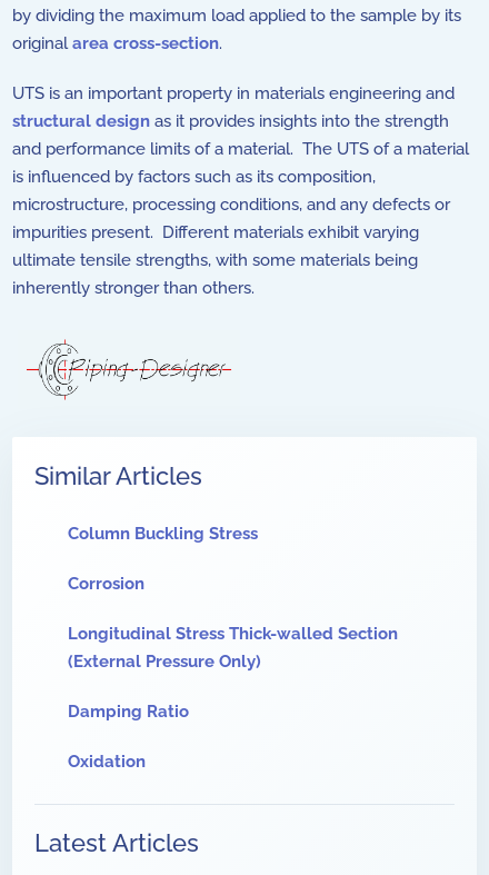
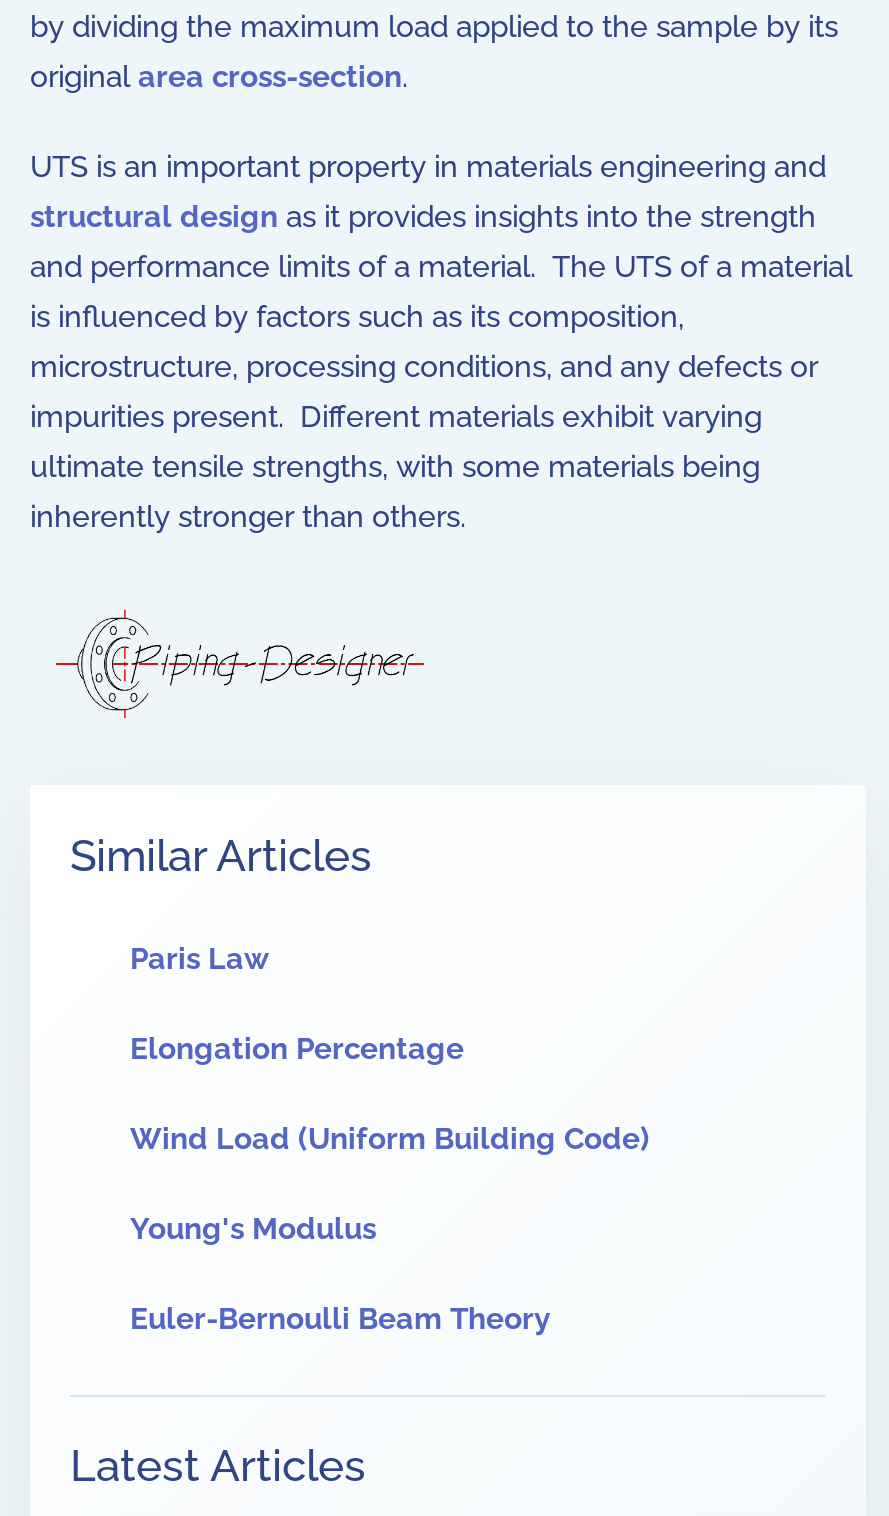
[68,524,258,544] Column Buckling Stress -> [130,942,270,978] Paris Law
[68,574,144,594] Corrosion -> [130,1032,464,1068] Elongation Percentage
[68,624,398,672] Longitudinal Stress Thick-walled Section | (External Pressure Only) -> [130,1122,650,1158] Wind Load (Uniform Building Code)
[68,702,189,722] Damping Ratio -> [130,1212,376,1248] Young's Modulus
[68,752,146,772] Oxidation -> [130,1302,550,1338] Euler-Bernoulli Beam Theory

